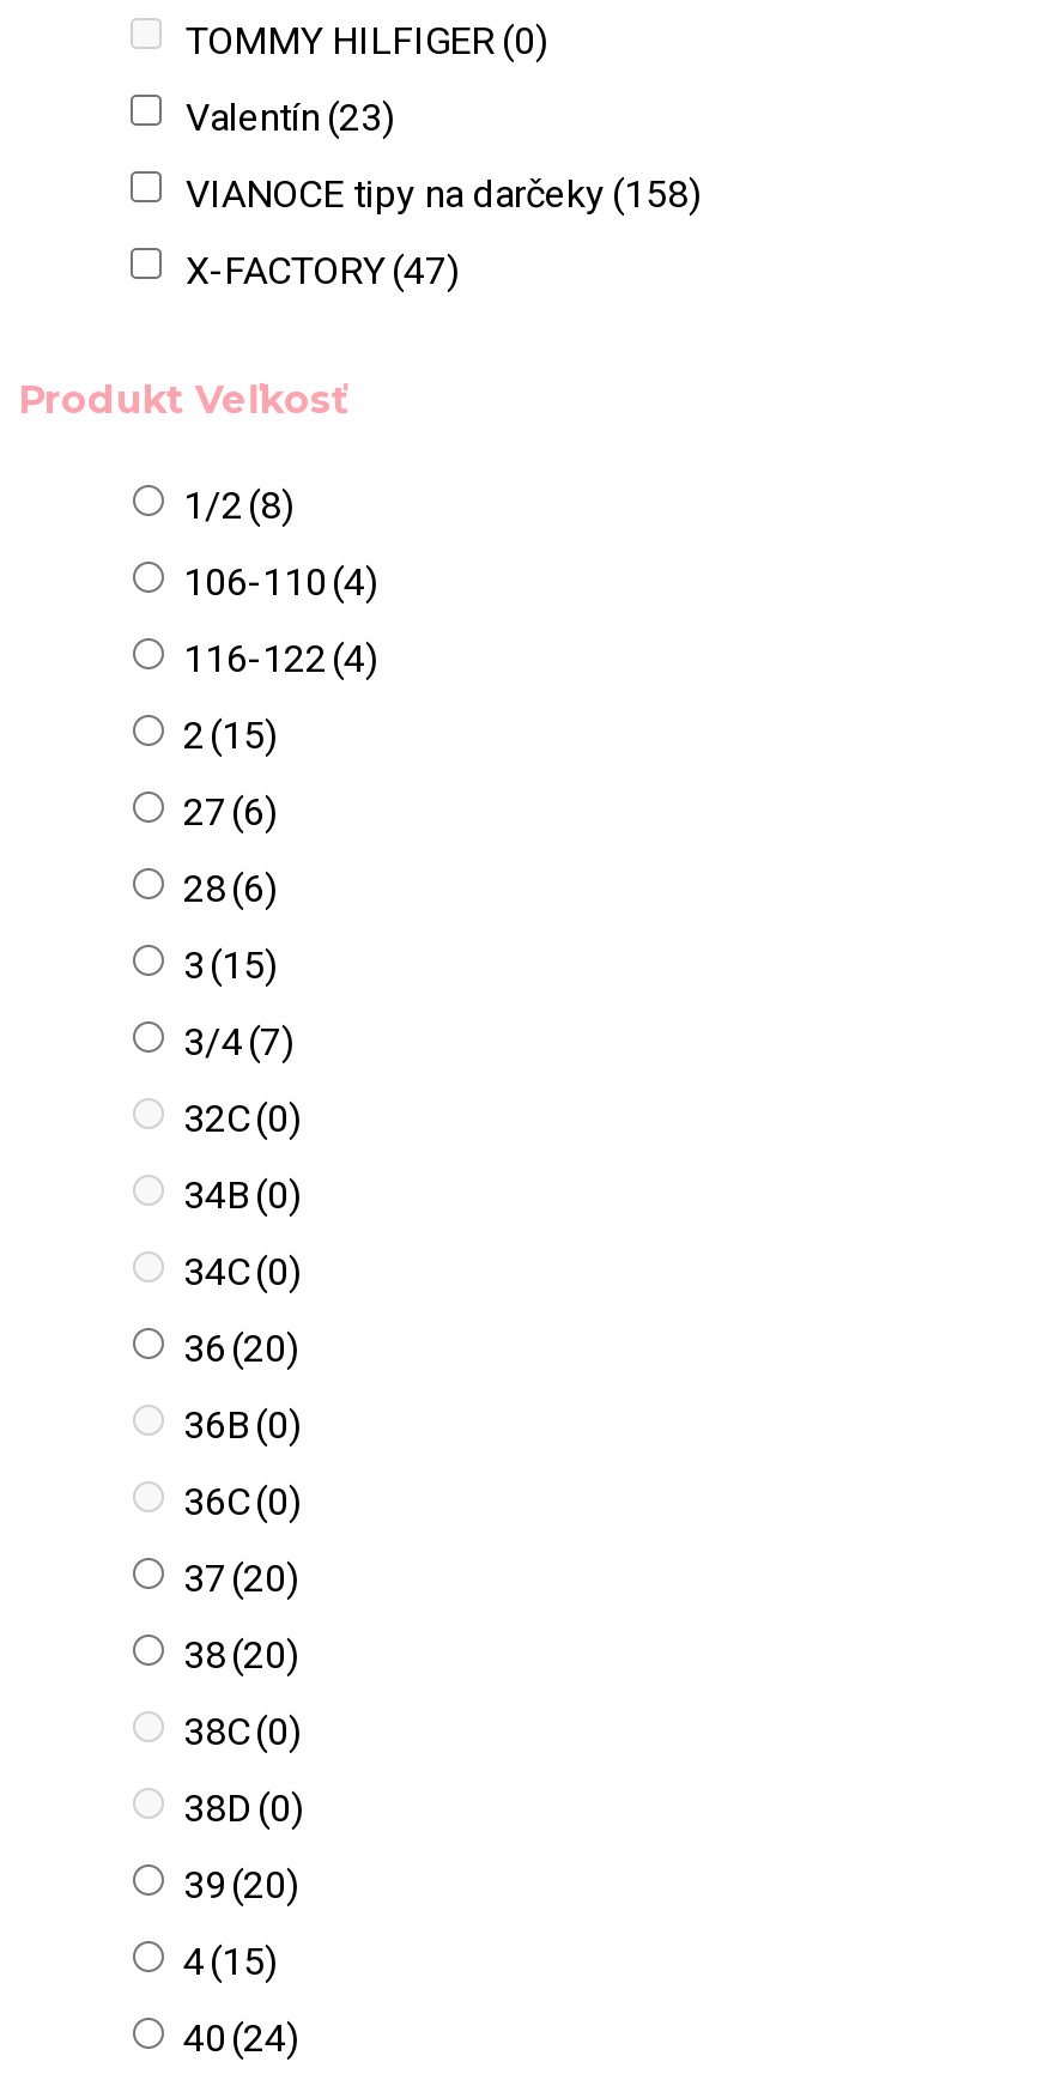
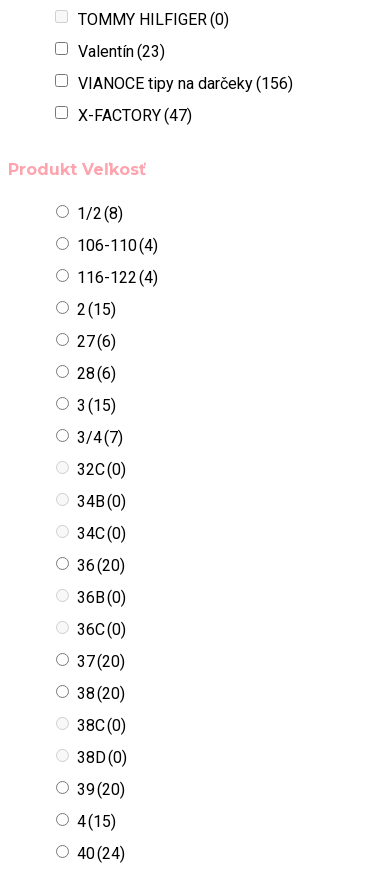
[186,170,701,216] VIANOCE tipy na darčeky (158) -> [78,73,293,92] VIANOCE tipy na darčeky (156)

